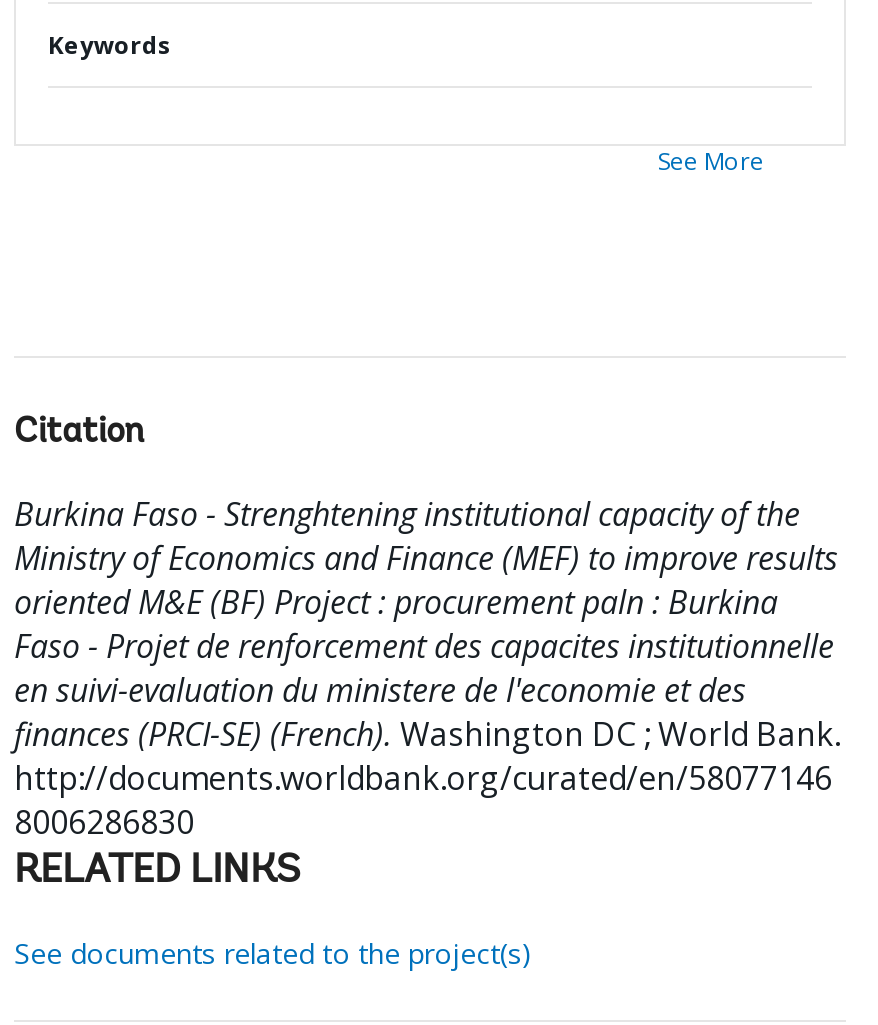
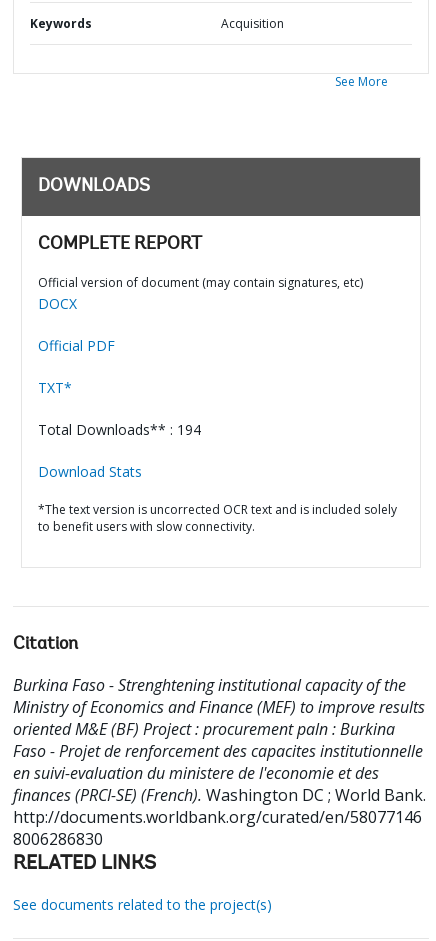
none -> [221,15,284,32] Acquisition
none -> [38,178,397,535] DOWNLOADS | COMPLETE REPORT | Official version of document (may contain signatures, etc) | DOCX | Official PDF | TXT* | Total Downloads** : 194 | Download Stats | *The text version is uncorrected OCR text and is included solely | to benefit users with slow connectivity.

